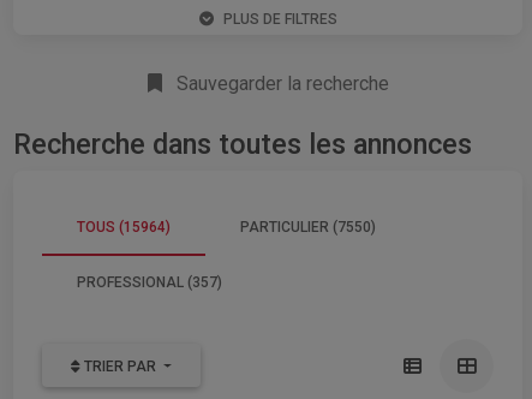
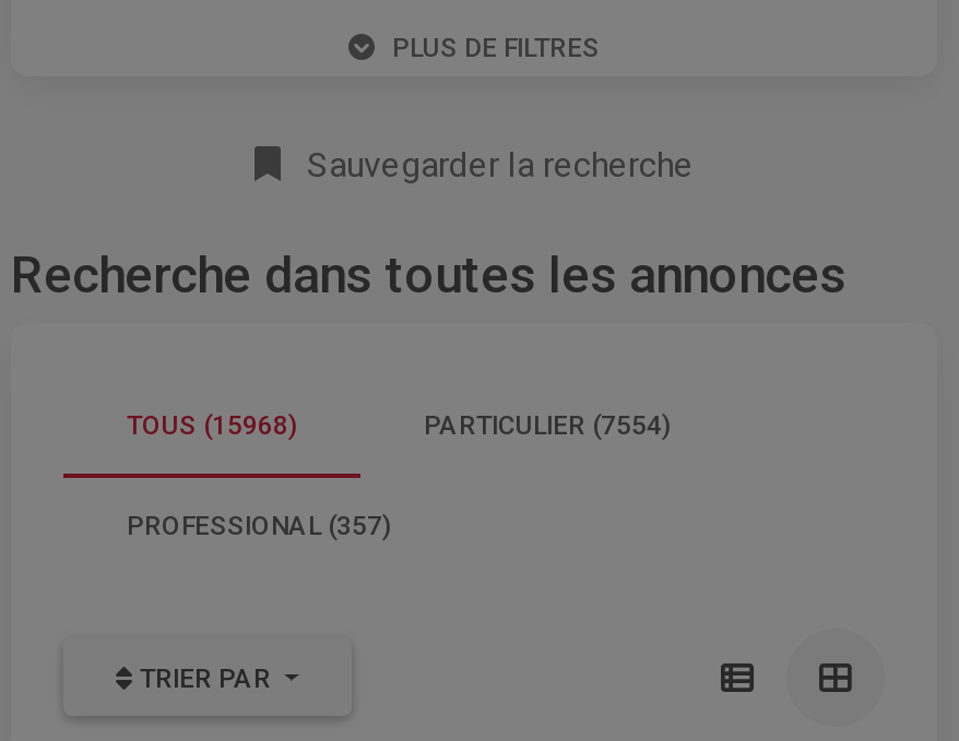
[77,218,171,235] TOUS (15964) -> [127,410,297,440] TOUS (15968)
[240,218,376,235] PARTICULIER (7550) -> [424,410,671,440] PARTICULIER (7554)

